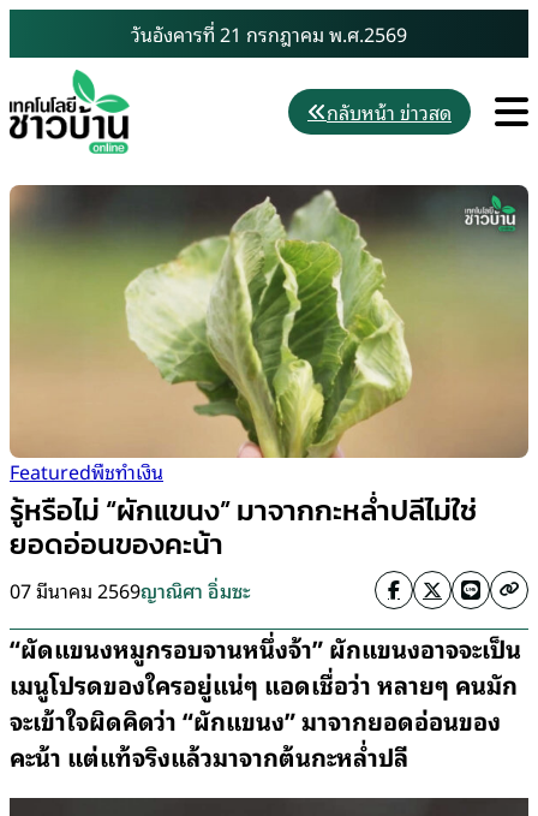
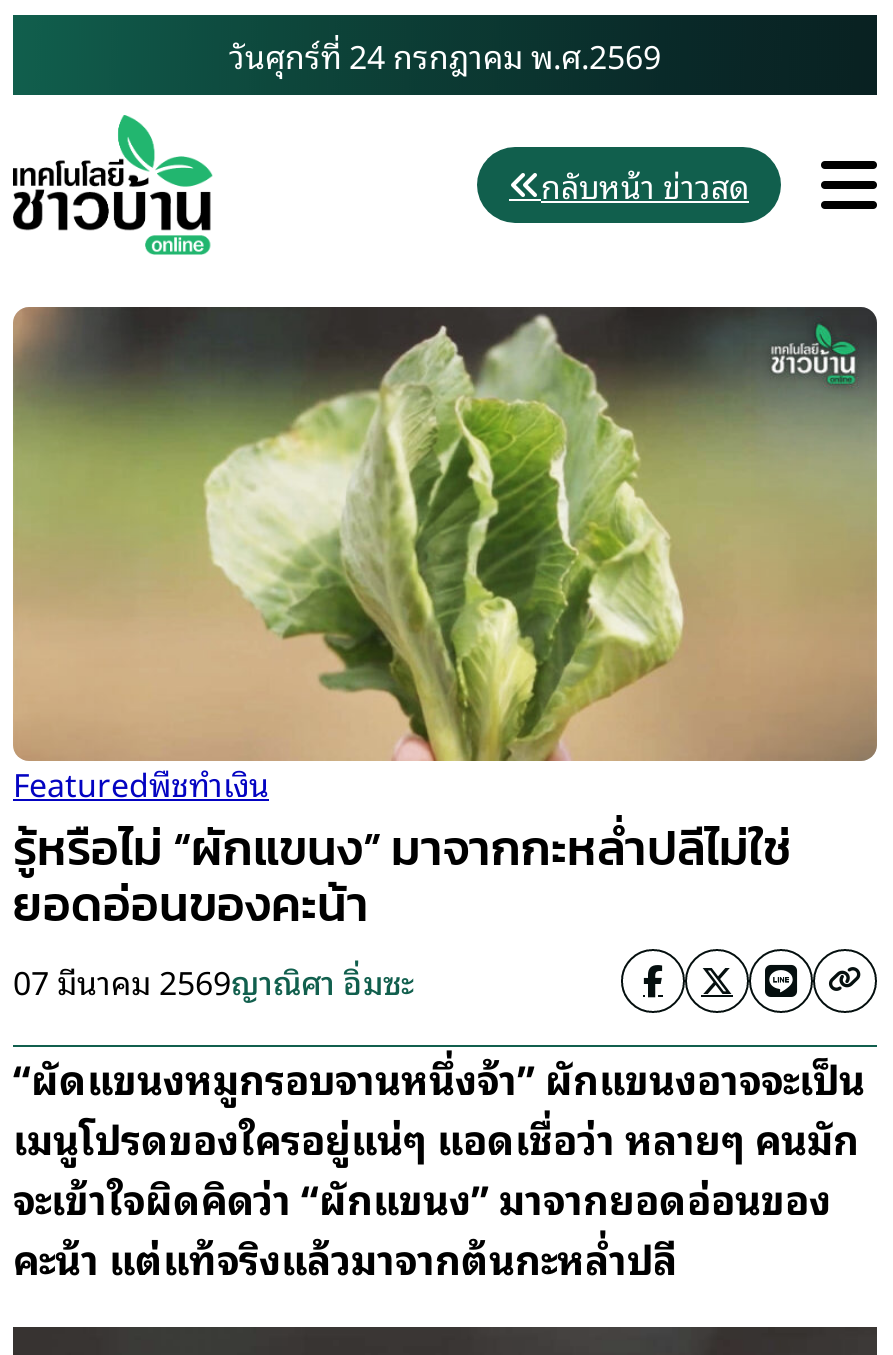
[131,18,407,49] วันอังคารที่ 21 กรกฎาคม พ.ศ.2569 -> [229,29,661,81] วันศุกร์ที่ 24 กรกฎาคม พ.ศ.2569

